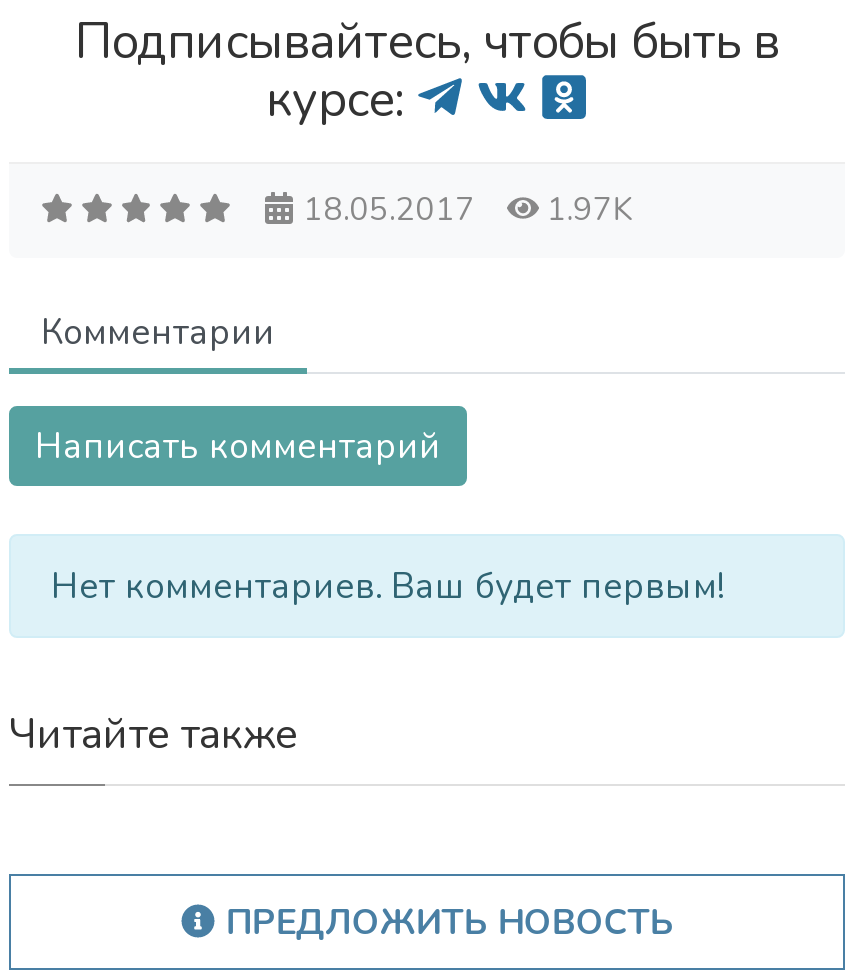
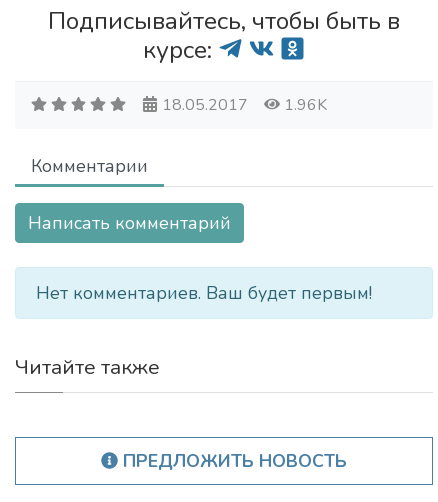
[303,188,633,232] 18.05.2017 1.97K -> [162,94,327,116] 18.05.2017 1.96K

